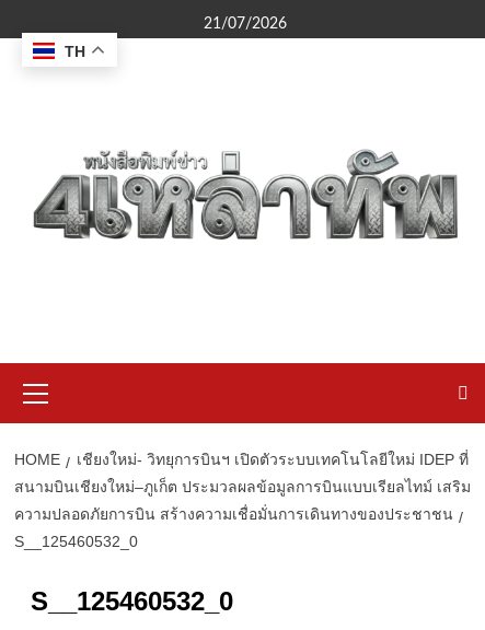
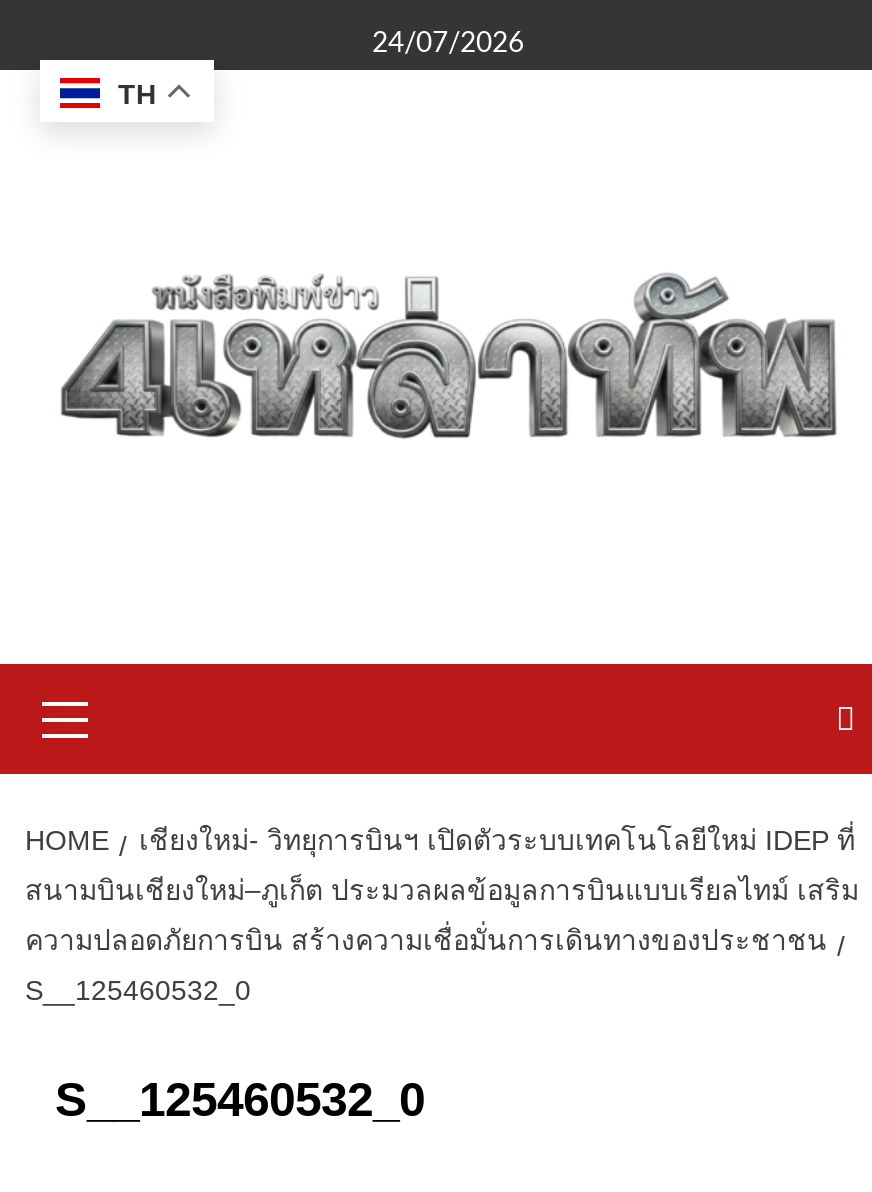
[204,16,287,32] 21/07/2026 -> [372,30,524,58] 24/07/2026

